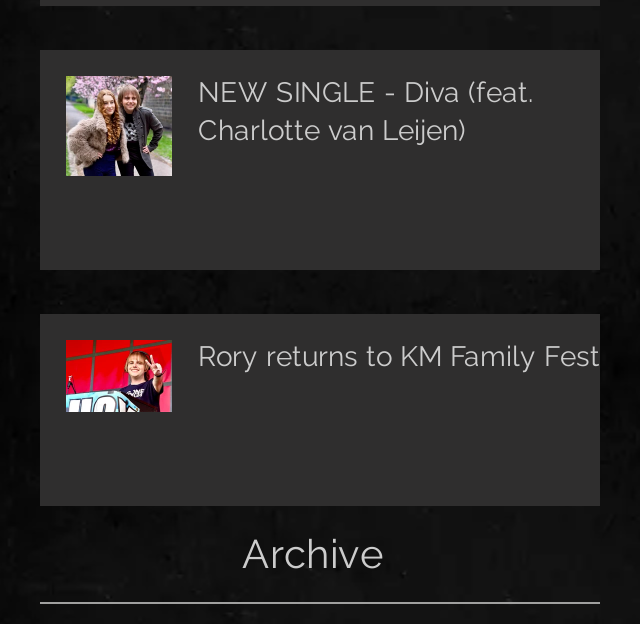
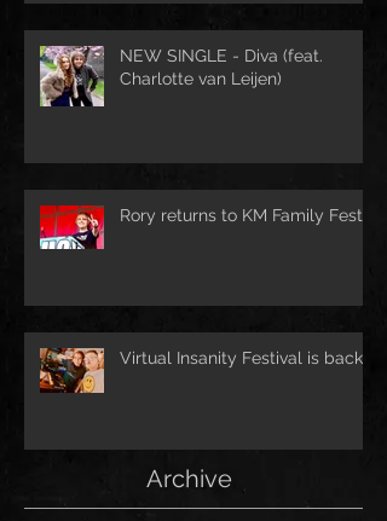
none -> [39,347,368,394] [image] | Virtual Insanity Festival is back!

